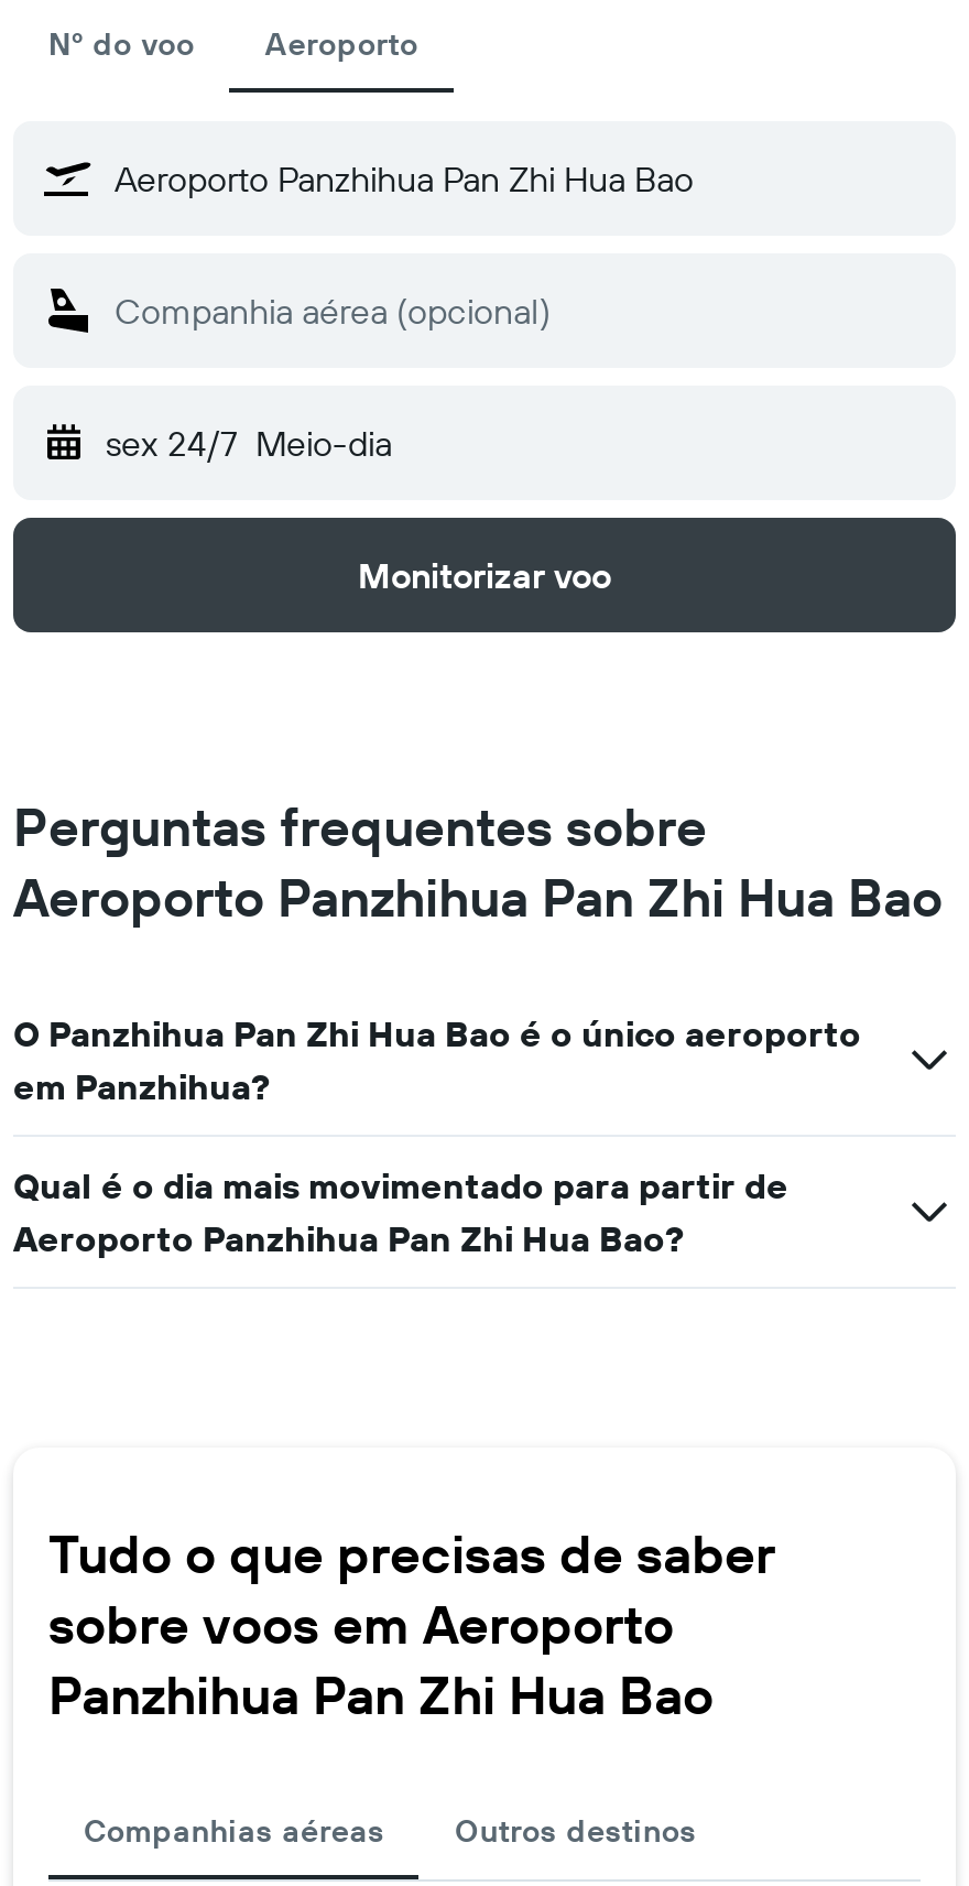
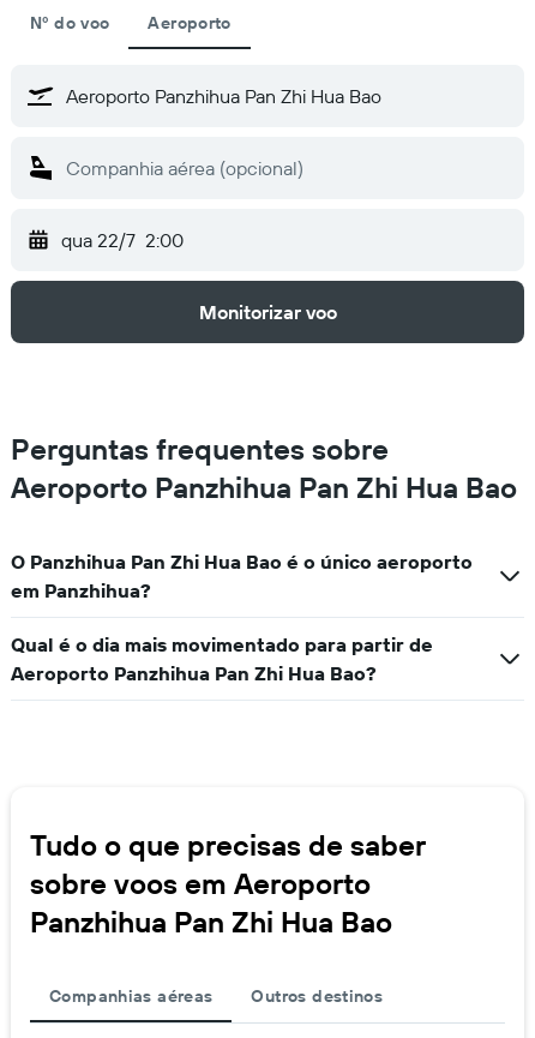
[106,421,392,465] sex 24/7 Meio-dia -> [61,228,184,252] qua 22/7 2:00

